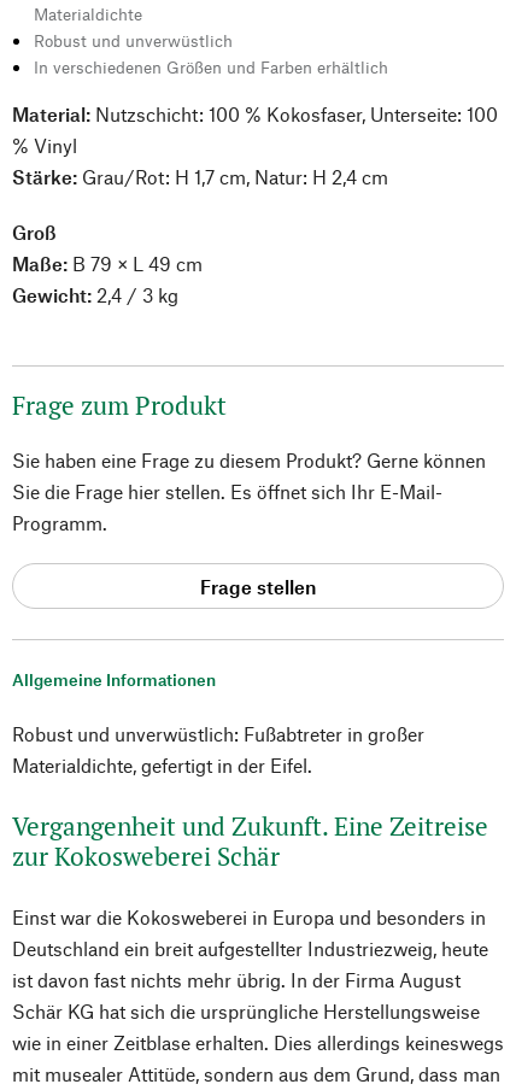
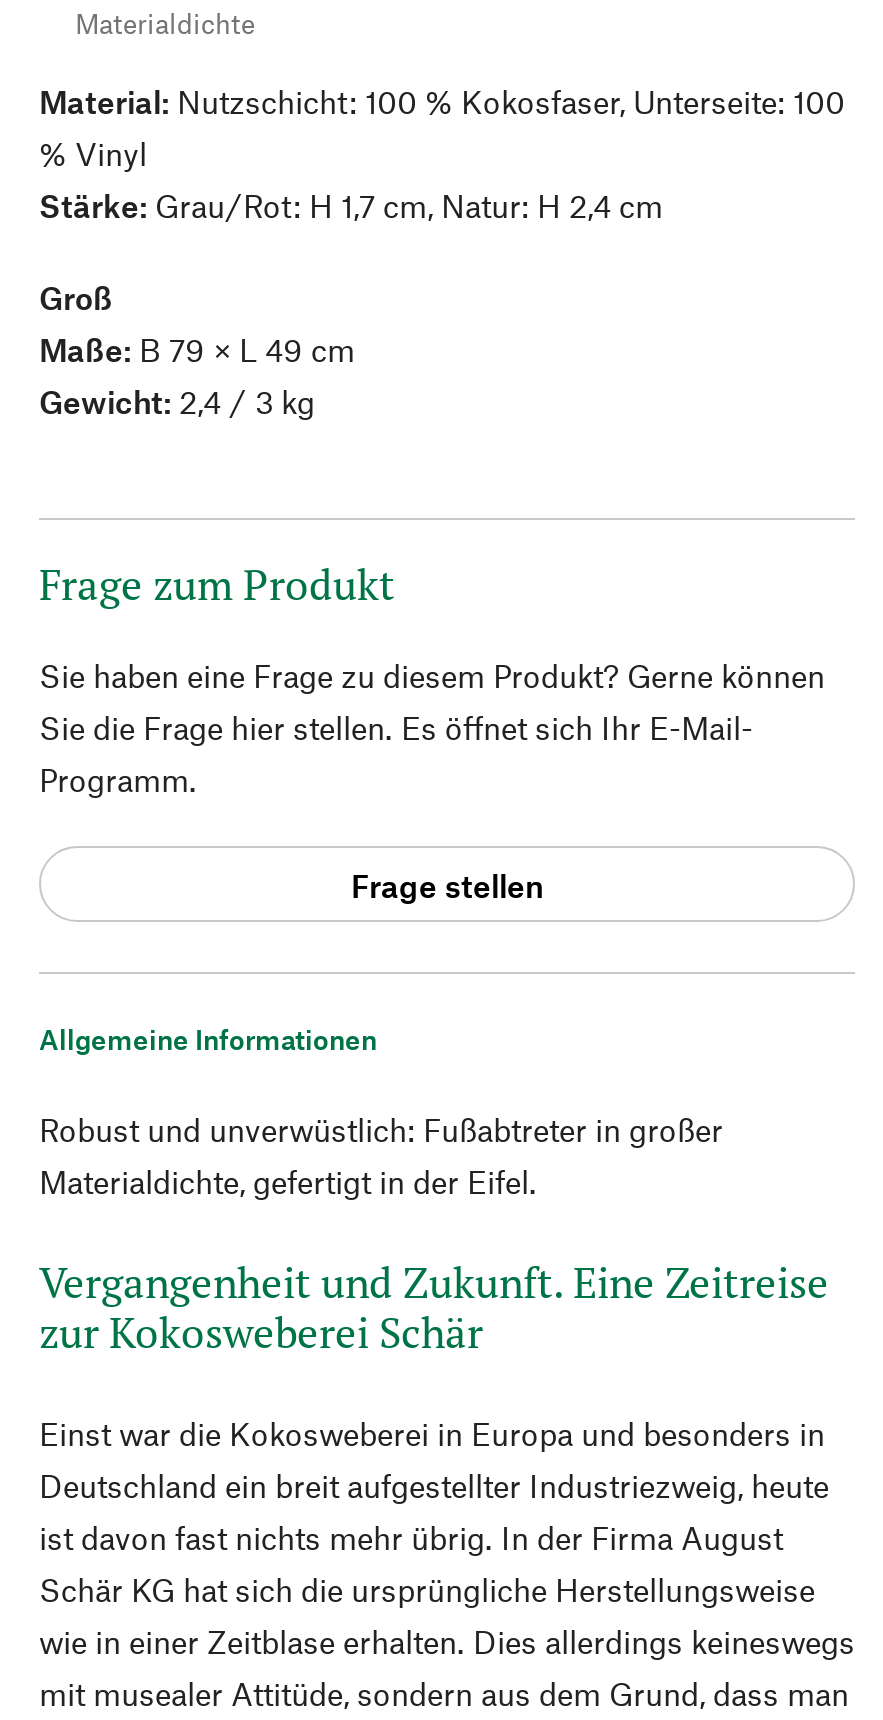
[34,30,388,77] Robust und unverwüstlich | In verschiedenen Größen und Farben erhältlich -> none

